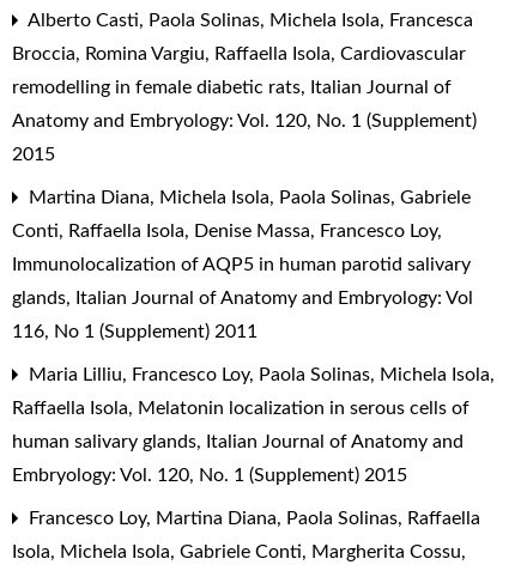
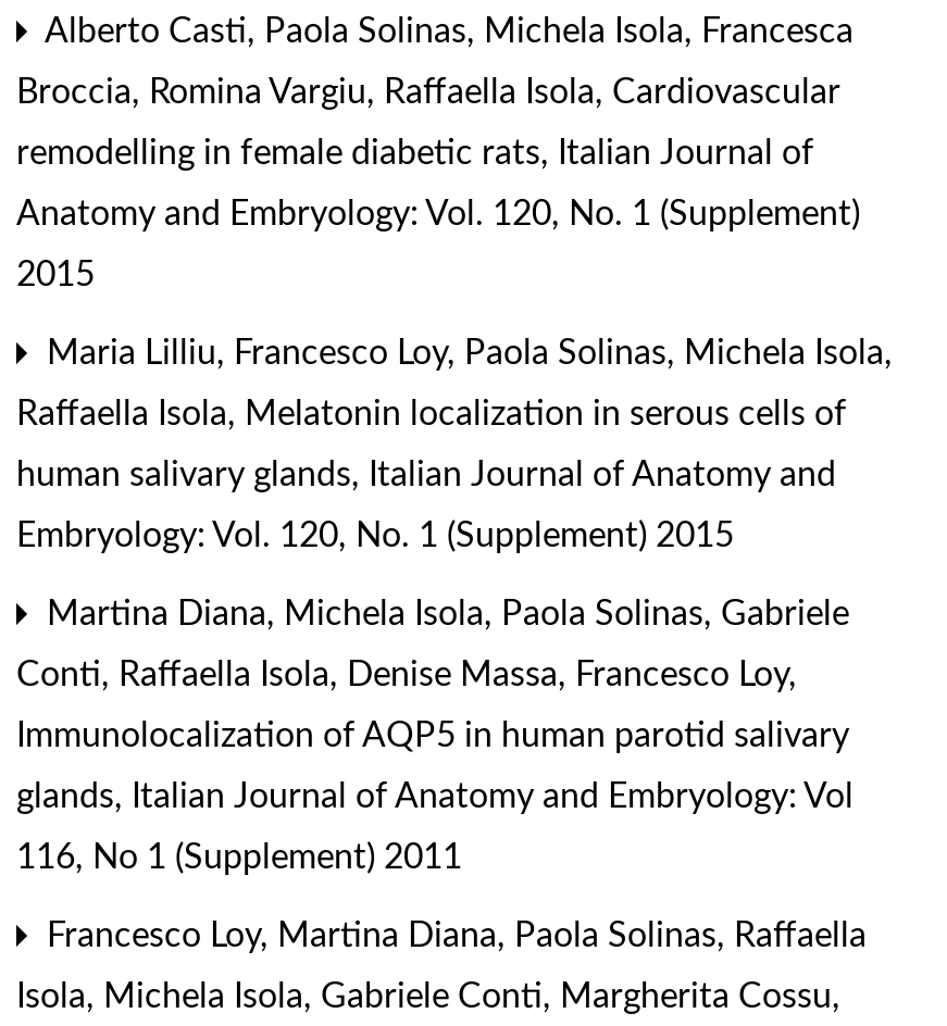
moved [12,188,473,341] -> [16,596,853,874]: Martina Diana, Michela Isola, Paola Solinas, Gabriele | Conti, Raffaella Isola, Denise Massa, Francesco Loy, | Immunolocalization of AQP5 in human parotid salivary | glands | , Italian Journal of Anatomy and Embryology: Vol | 116, No 1 (Supplement) 2011
moved [12,365,495,485] -> [16,335,893,553]: Maria Lilliu, Francesco Loy, Paola Solinas, Michela Isola, | Raffaella Isola, Melatonin localization in serous cells of | human salivary glands | , Italian Journal of Anatomy and | Embryology: Vol. 120, No. 1 (Supplement) 2015

